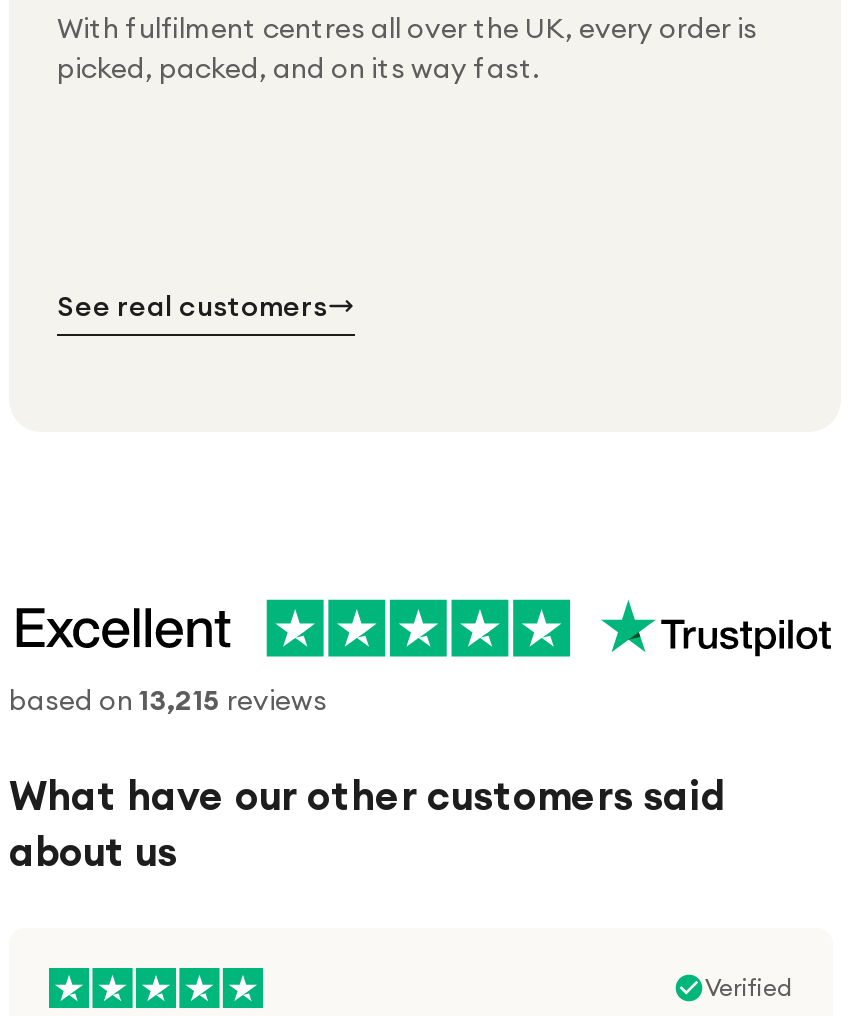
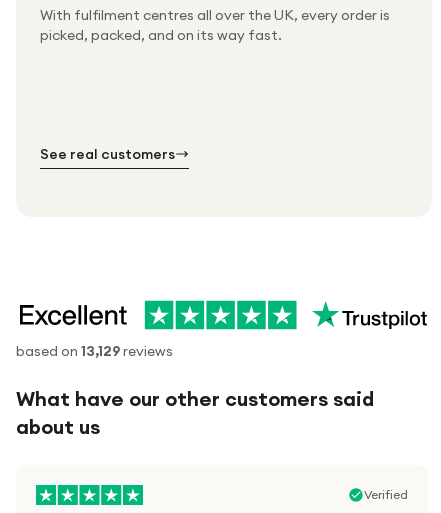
[9,682,327,718] based on 13,215 reviews -> [16,342,173,360] based on 13,129 reviews

